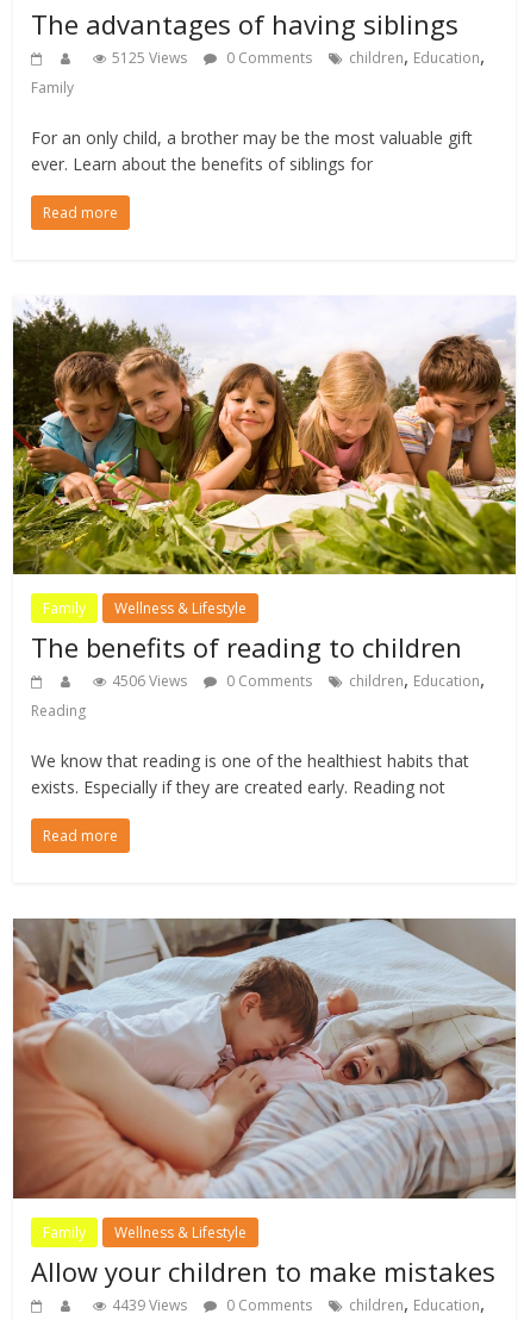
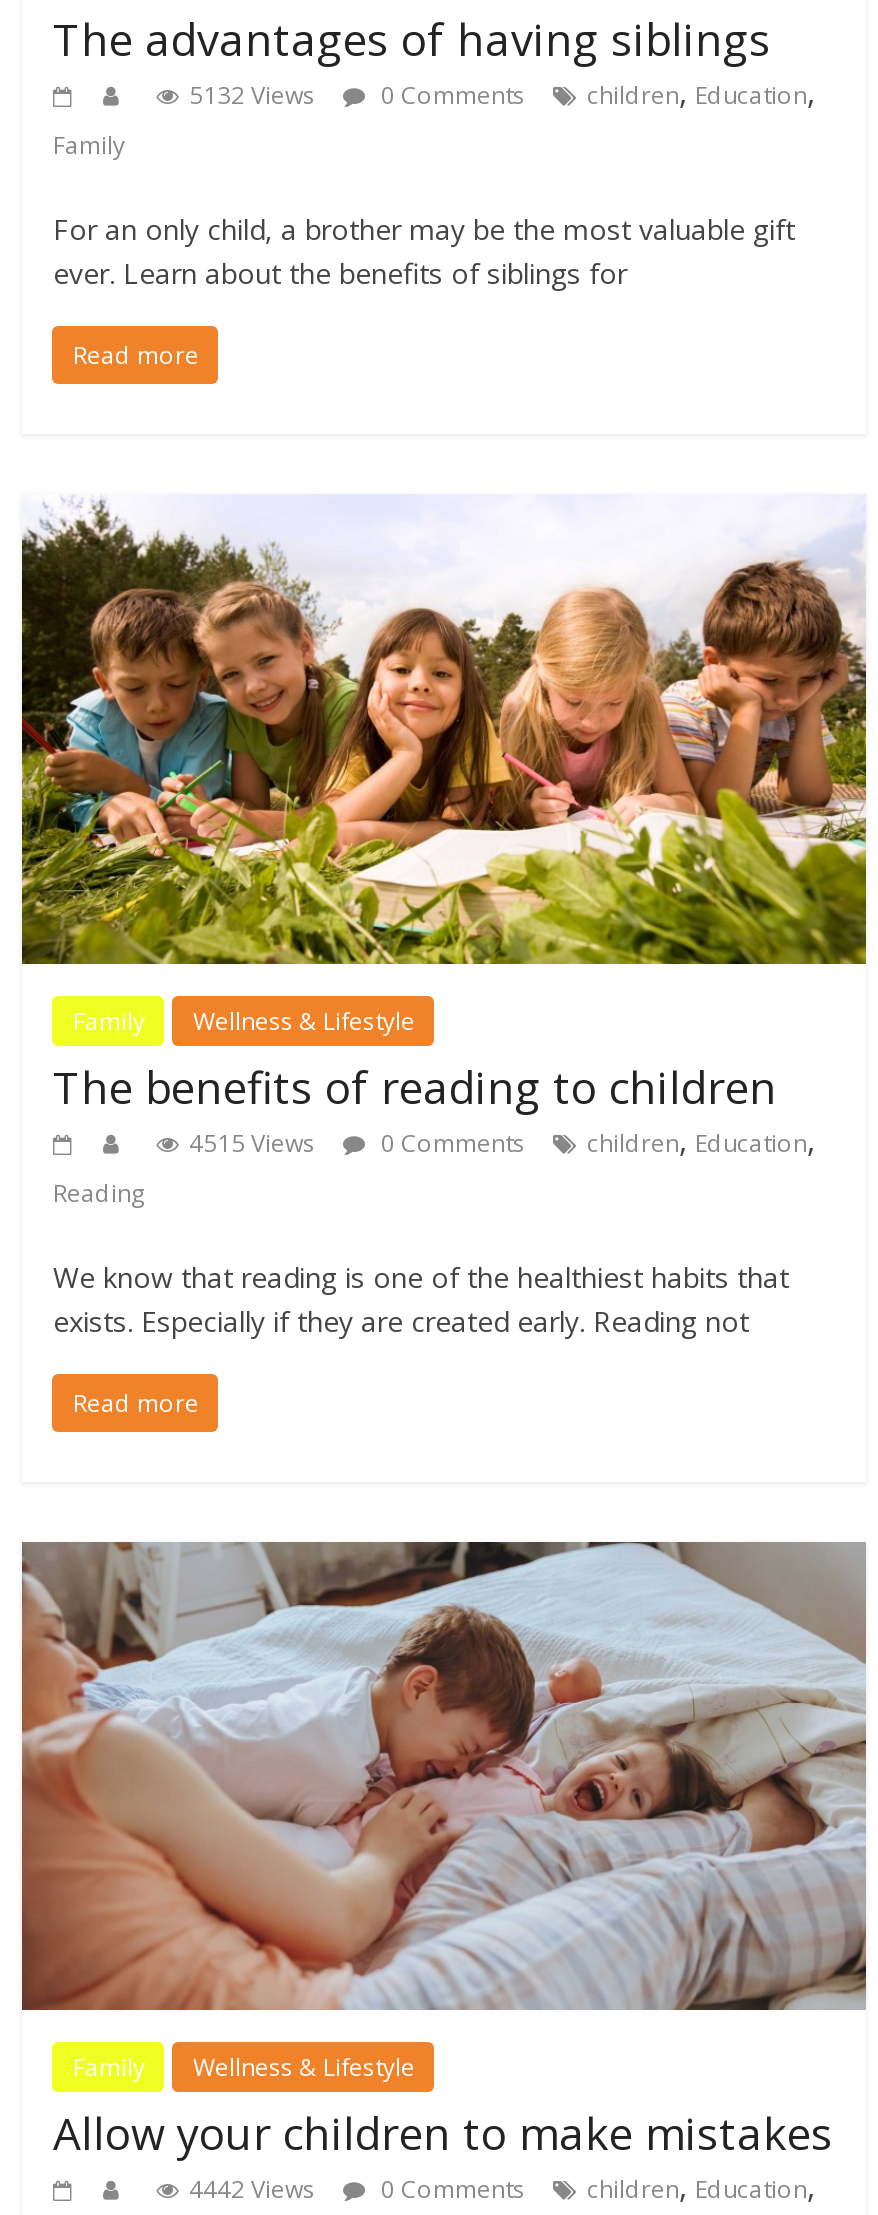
[112,43,485,69] 5125 Views 0 Comments children, Education, -> [189,70,815,114] 5132 Views 0 Comments children, Education,
[112,666,485,693] 4506 Views 0 Comments children, Education, -> [189,1117,815,1161] 4515 Views 0 Comments children, Education,
[112,1290,485,1316] 4439 Views 0 Comments children, Education, -> [189,2163,815,2207] 4442 Views 0 Comments children, Education,

